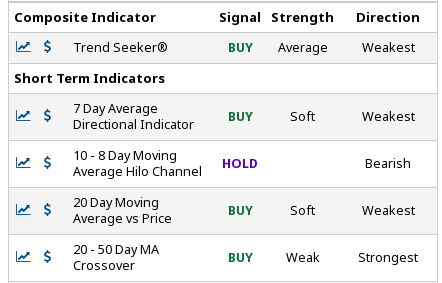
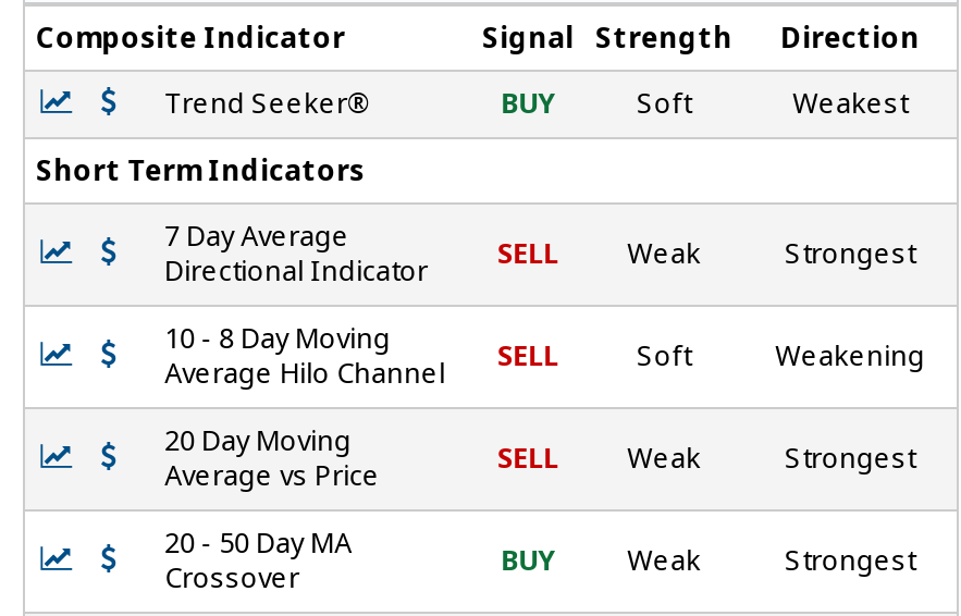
[278,39,328,56] Average -> [637,86,691,123] Soft
[228,108,415,125] BUY | Soft | Weakest -> [498,236,916,273] SELL | Weak | Strongest
[222,155,411,172] HOLD | Bearish -> [498,338,925,375] SELL | Soft | Weakening
[228,202,415,219] BUY | Soft | Weakest -> [498,440,916,477] SELL | Weak | Strongest

